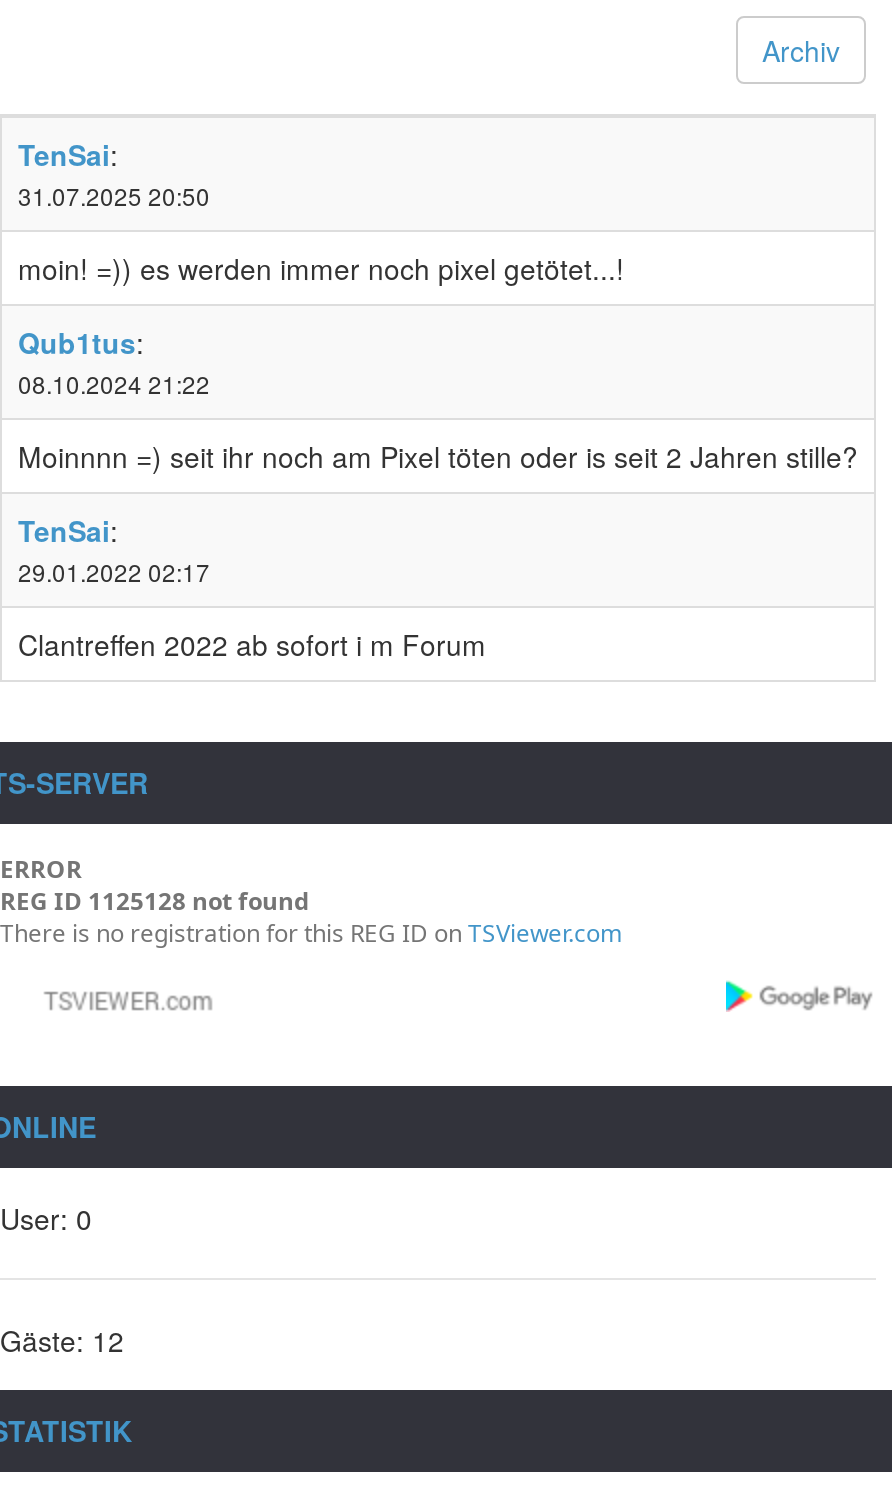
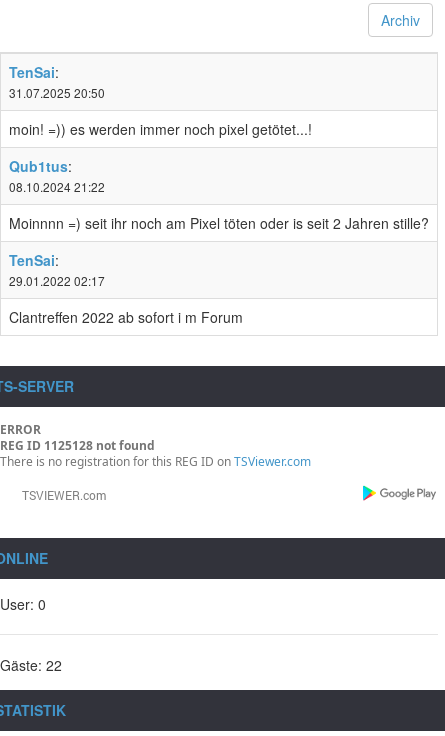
[0,1319,124,1359] Gäste: 12 -> [0,655,62,675] Gäste: 22

